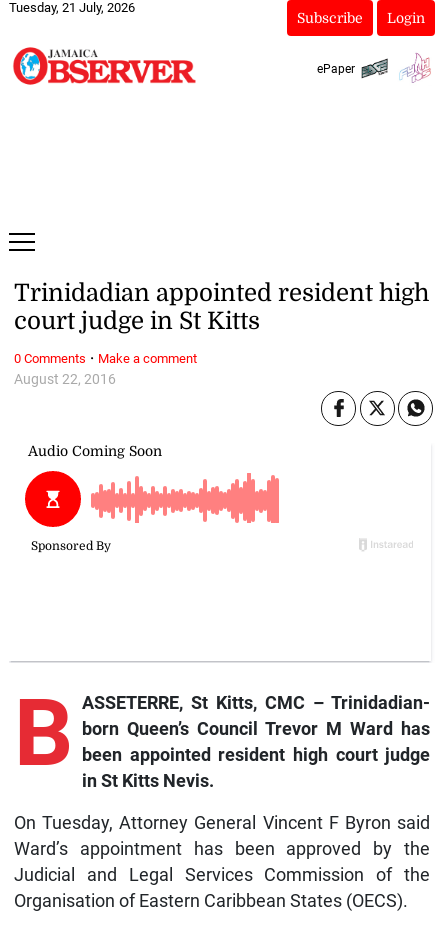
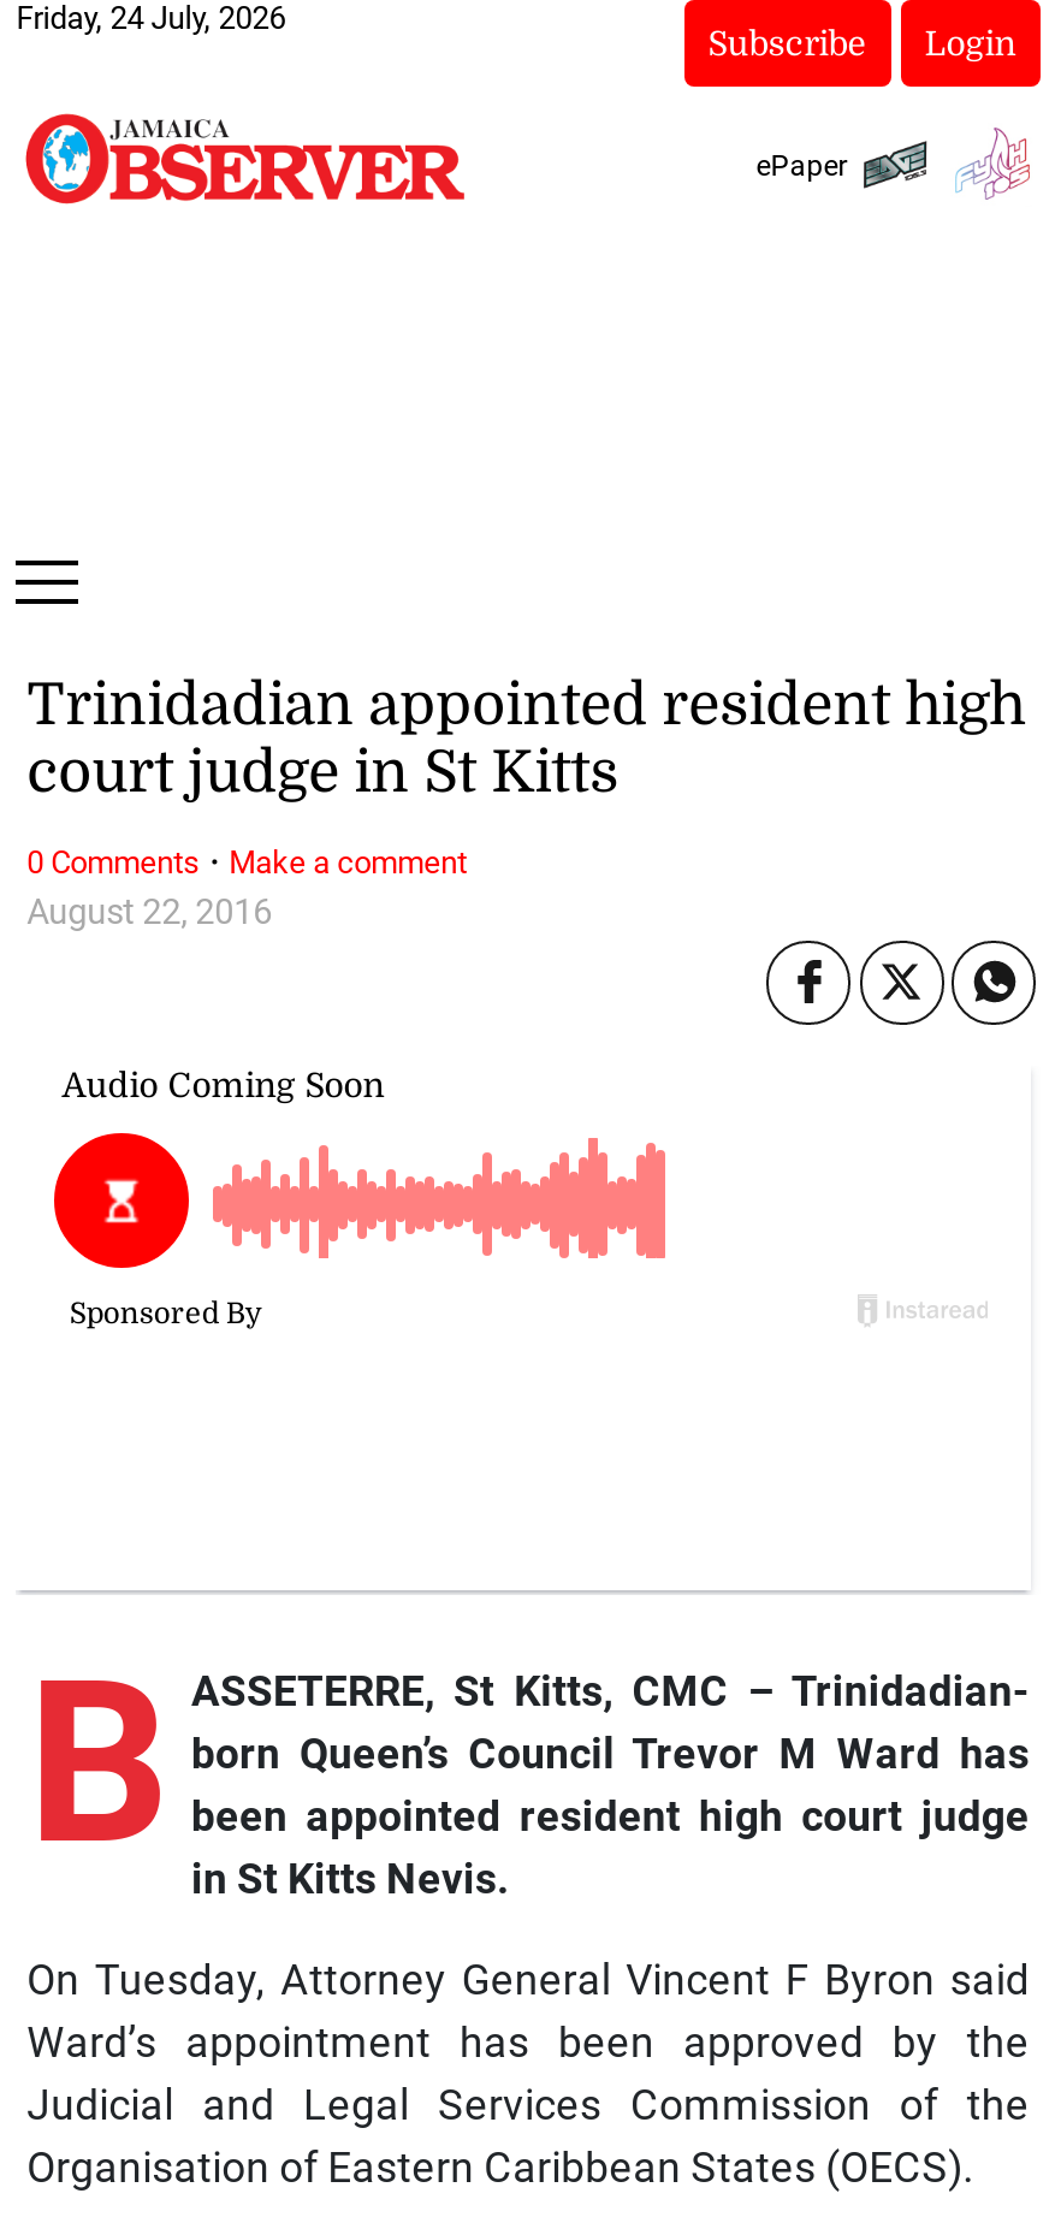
[9,0,135,15] Tuesday, 21 July, 2026 -> [16,0,286,36] Friday, 24 July, 2026

